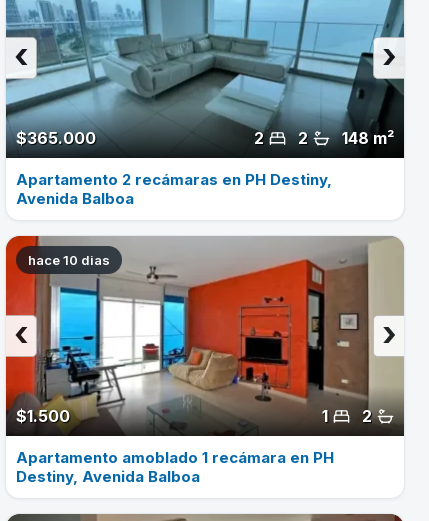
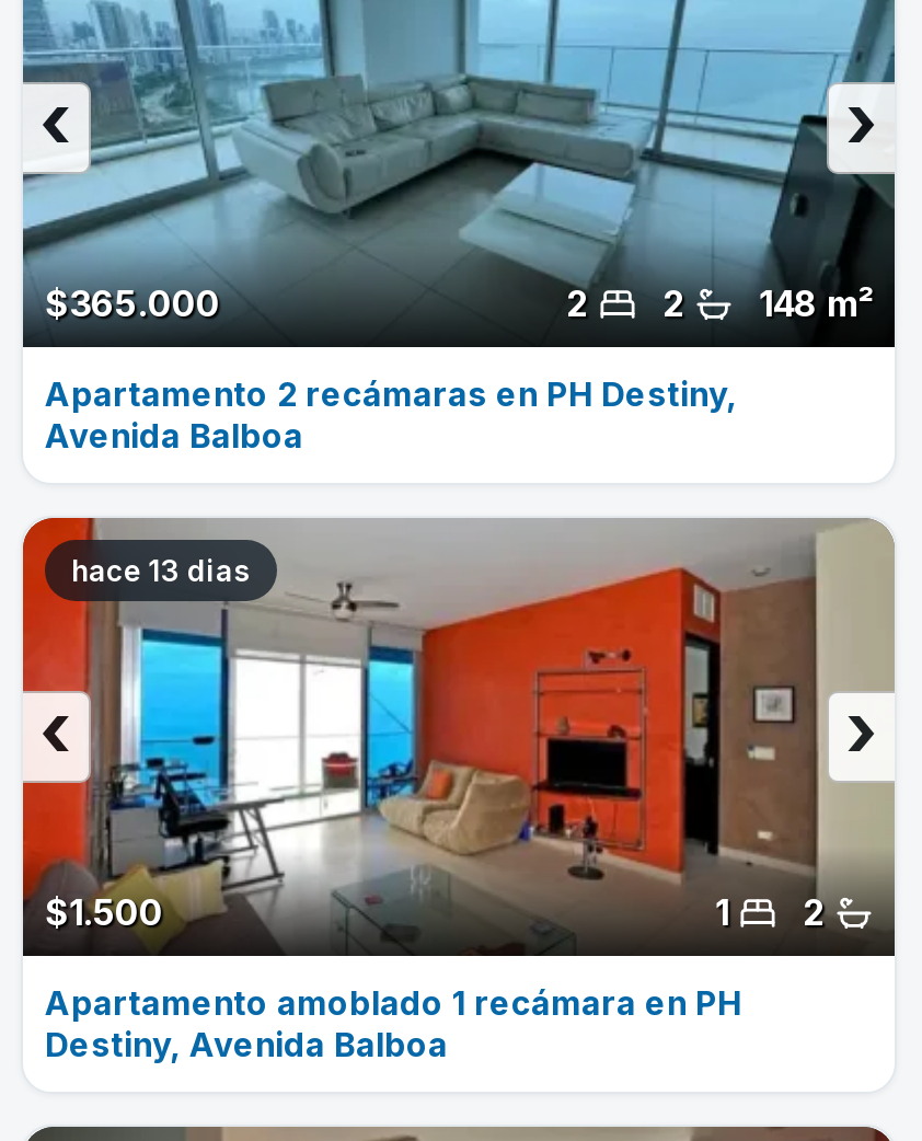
[28,252,110,268] hace 10 dias -> [71,553,251,588] hace 13 dias

